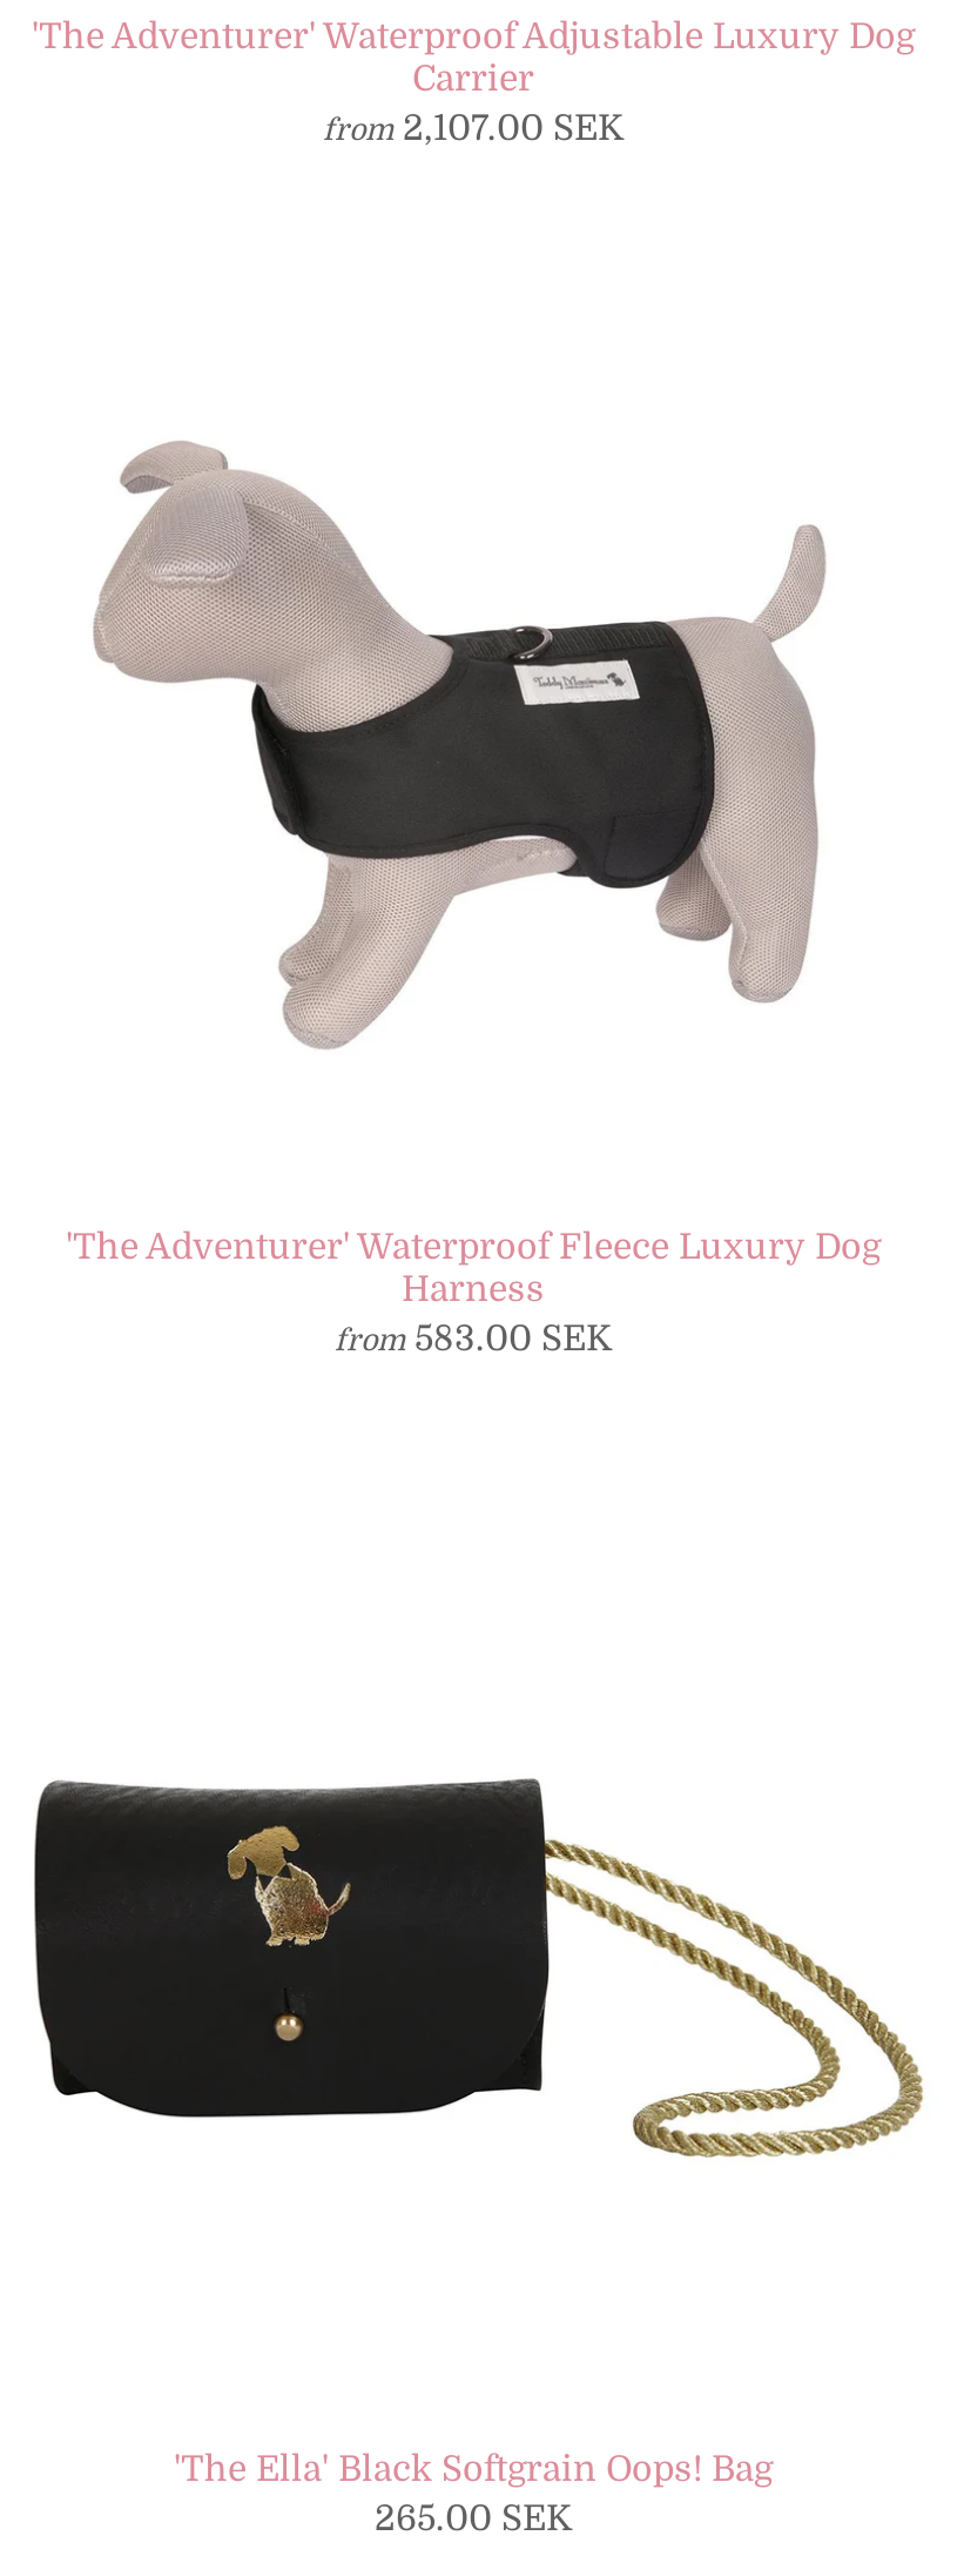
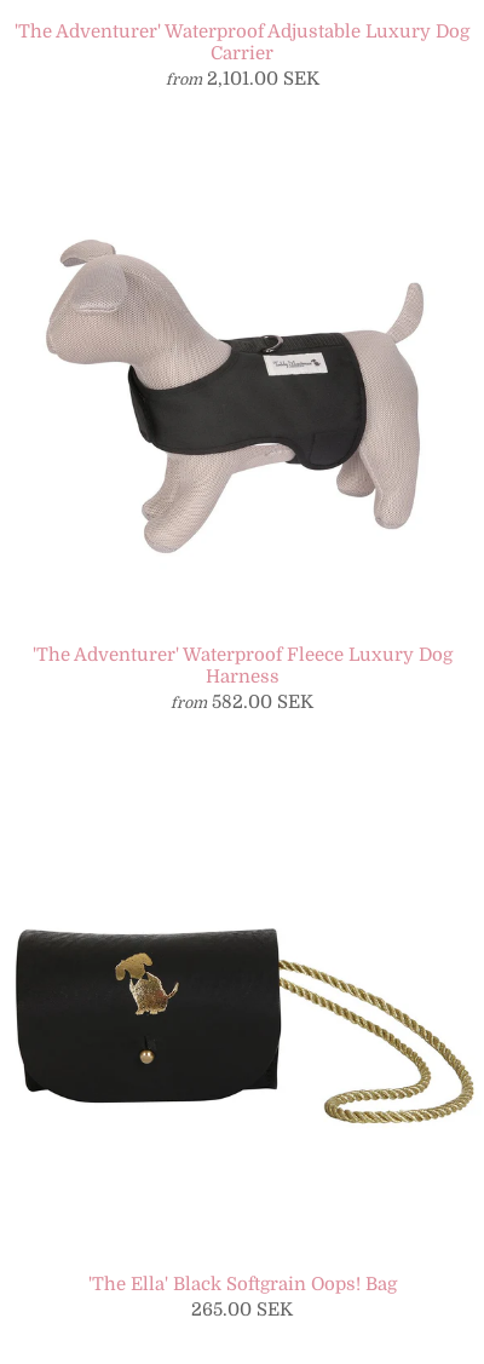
[323,106,623,148] from 2,107.00 SEK -> [165,67,319,89] from 2,101.00 SEK
[335,1318,612,1360] from 583.00 SEK -> [171,691,313,713] from 582.00 SEK

